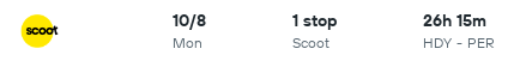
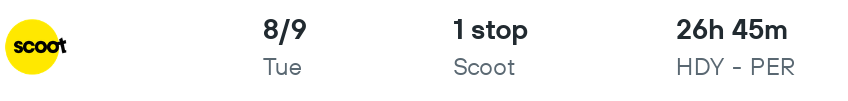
[173,10,206,51] 10/8 | Mon -> [263,11,307,81] 8/9 | Tue
[423,10,486,31] 26h 15m -> [676,11,788,47] 26h 45m

